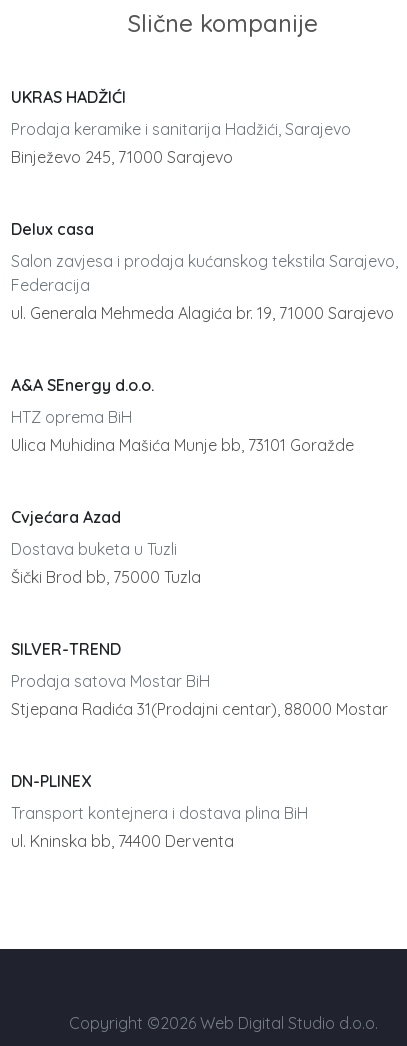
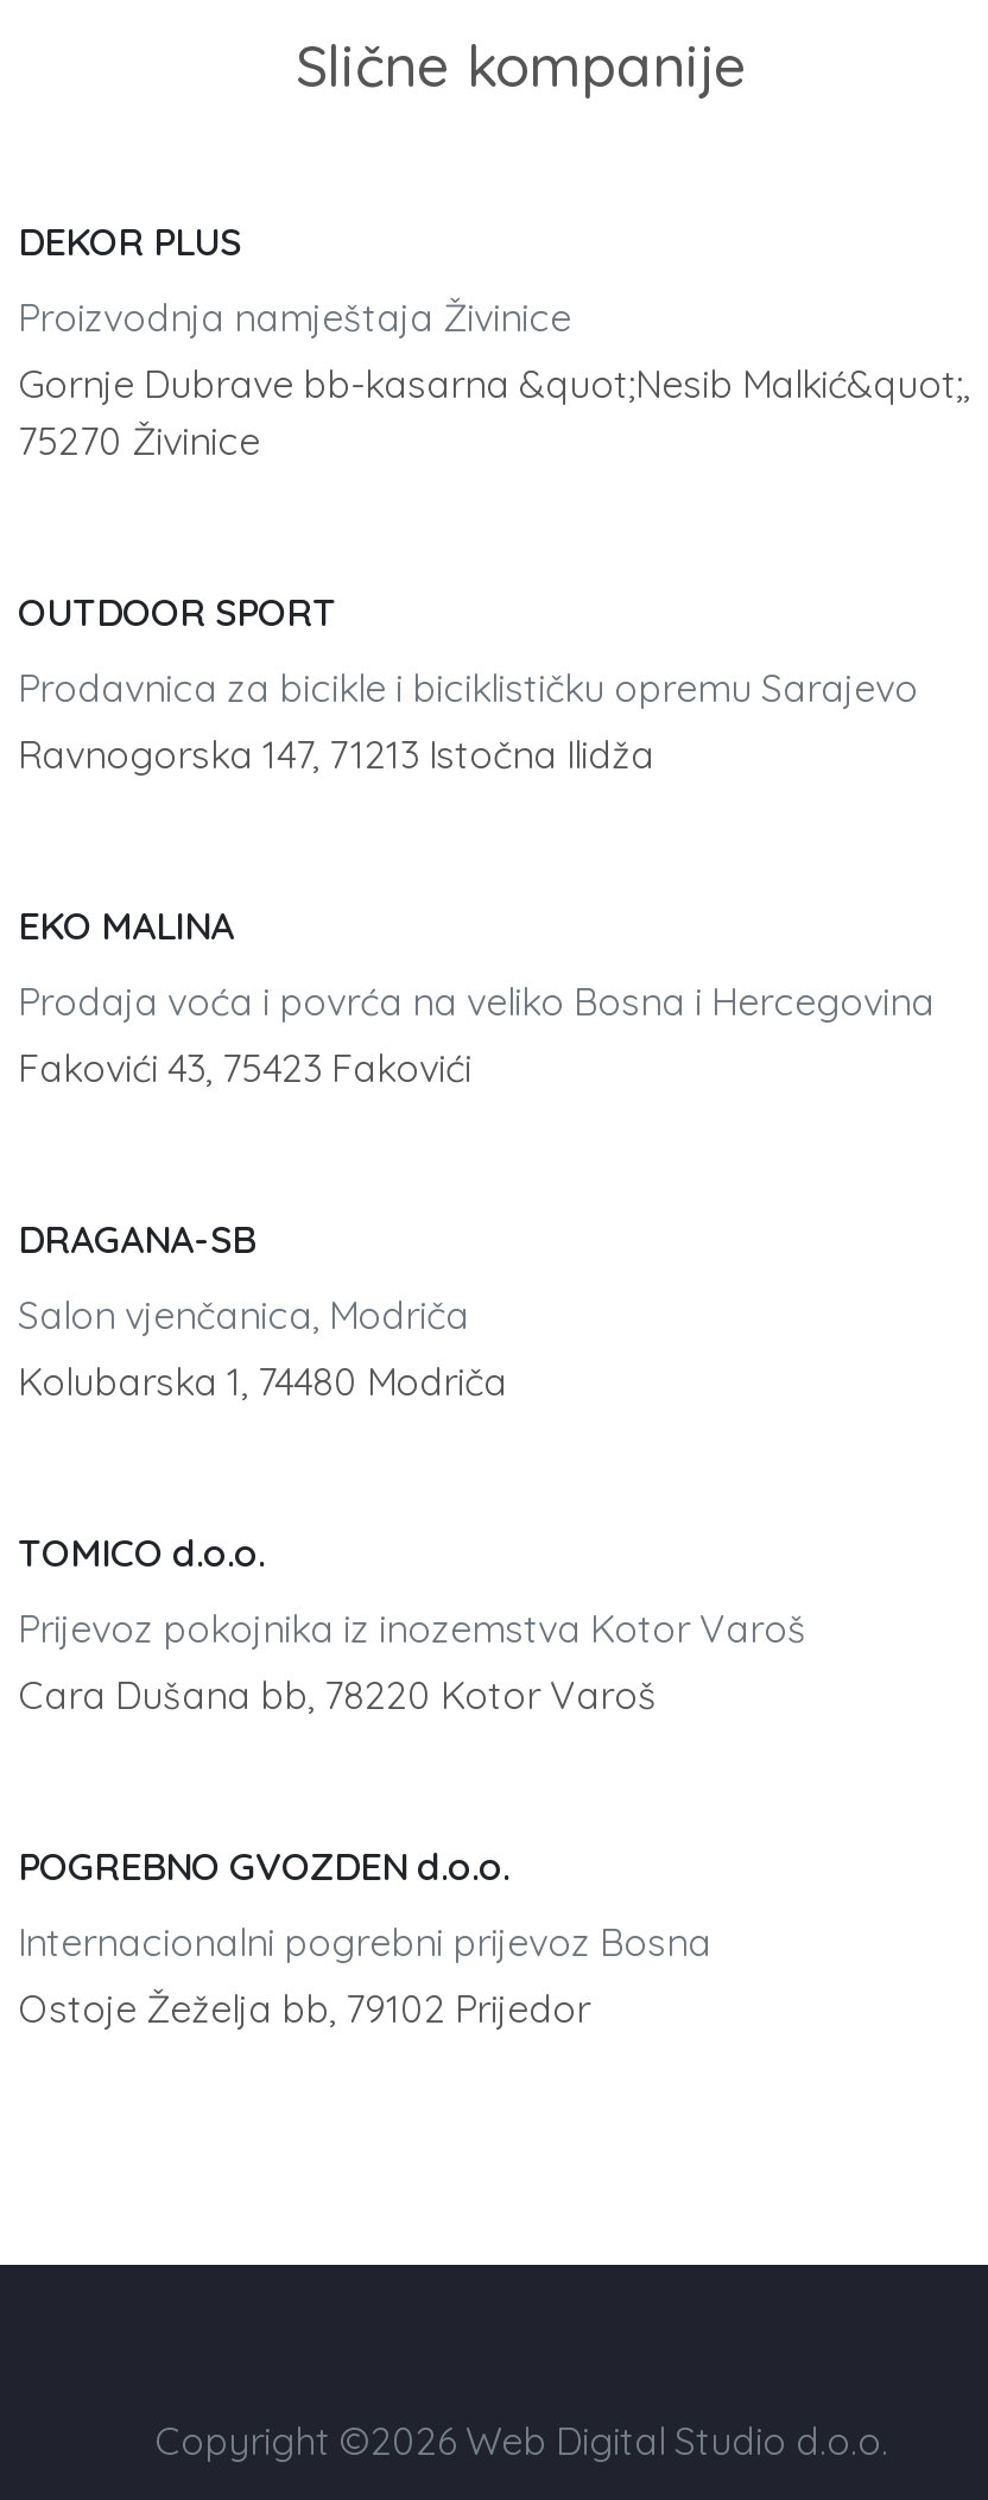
[11,87,126,107] UKRAS HADŽIĆI -> [18,218,241,265] DEKOR PLUS
[11,119,351,167] Prodaja keramike i sanitarija Hadžići, Sarajevo | Binježevo 245, 71000 Sarajevo -> [18,294,970,465] Proizvodnja namještaja Živinice | Gornje Dubrave bb-kasarna &quot;Nesib Malkić&quot;, | 75270 Živinice
[11,219,94,239] Delux casa -> [18,588,336,636] OUTDOOR SPORT
[11,251,398,323] Salon zavjesa i prodaja kućanskog tekstila Sarajevo, | Federacija | ul. Generala Mehmeda Alagića br. 19, 71000 Sarajevo -> [18,664,918,778] Prodavnica za bicikle i biciklističku opremu Sarajevo | Ravnogorska 147, 71213 Istočna Ilidža
[11,375,154,395] A&A SEnergy d.o.o. -> [18,902,234,949] EKO MALINA
[11,407,354,455] HTZ oprema BiH | Ulica Muhidina Mašića Munje bb, 73101 Goražde -> [18,978,935,1092] Prodaja voća i povrća na veliko Bosna i Hercegovina | Fakovići 43, 75423 Fakovići
[11,507,121,527] Cvjećara Azad -> [18,1215,255,1263] DRAGANA-SB
[11,539,201,587] Dostava buketa u Tuzli | Šički Brod bb, 75000 Tuzla -> [18,1291,507,1405] Salon vjenčanica, Modriča | Kolubarska 1, 74480 Modriča
[11,639,121,659] SILVER-TREND -> [18,1529,265,1576] TOMICO d.o.o.
[11,671,388,719] Prodaja satova Mostar BiH | Stjepana Radića 31(Prodajni centar), 88000 Mostar -> [18,1605,806,1719] Prijevoz pokojnika iz inozemstva Kotor Varoš | Cara Dušana bb, 78220 Kotor Varoš
[11,771,91,791] DN-PLINEX -> [18,1843,509,1890] POGREBNO GVOZDEN d.o.o.
[11,803,308,851] Transport kontejnera i dostava plina BiH | ul. Kninska bb, 74400 Derventa -> [18,1919,711,2033] Internacionalni pogrebni prijevoz Bosna | Ostoje Žeželja bb, 79102 Prijedor

